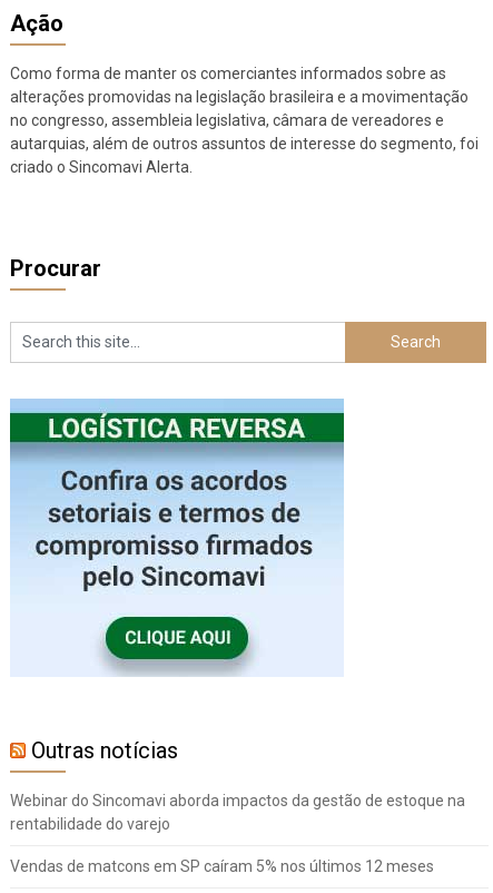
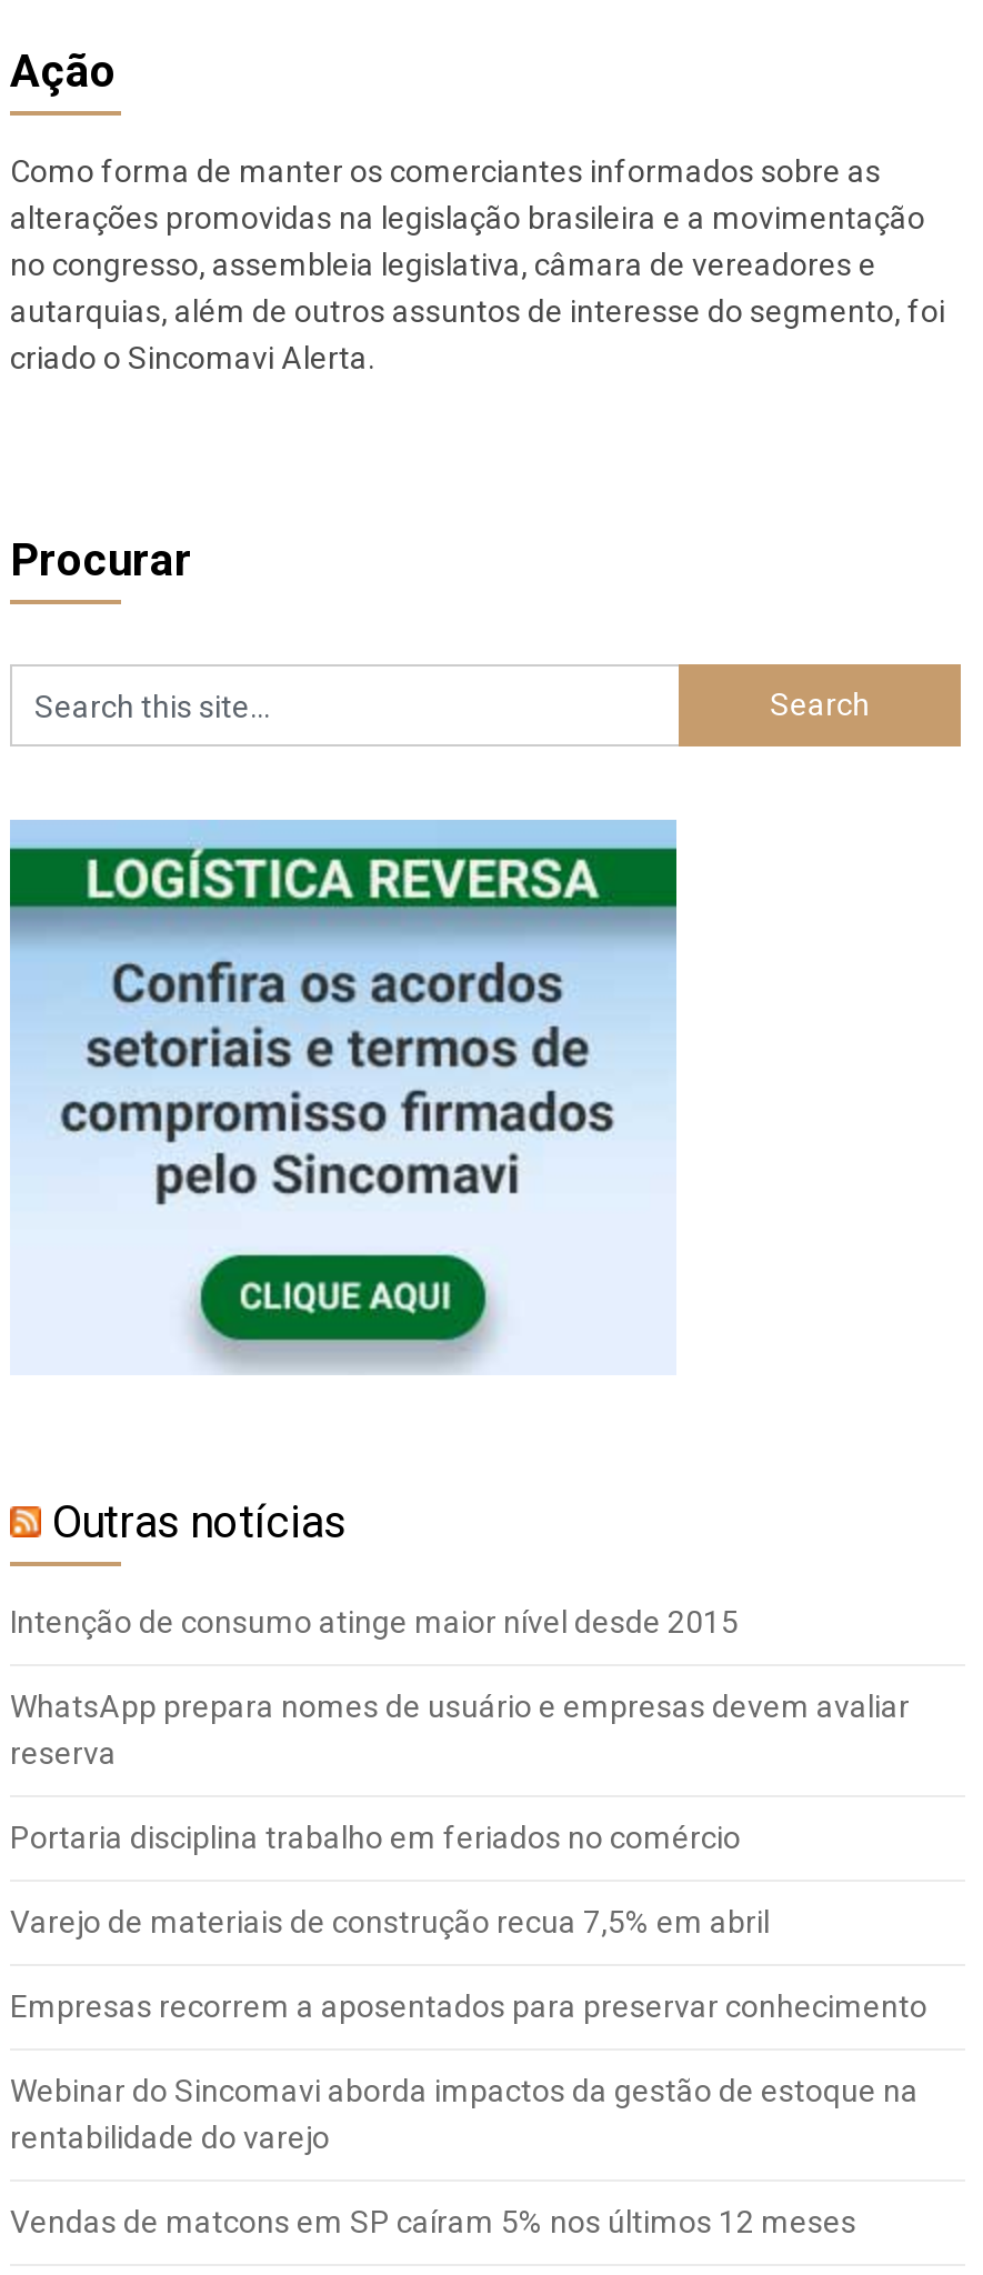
none -> [10,1605,927,2025] Intenção de consumo atinge maior nível desde 2015 | WhatsApp prepara nomes de usuário e empresas devem avaliar | reserva | Portaria disciplina trabalho em feriados no comércio | Varejo de materiais de construção recua 7,5% em abril | Empresas recorrem a aposentados para preservar conhecimento

